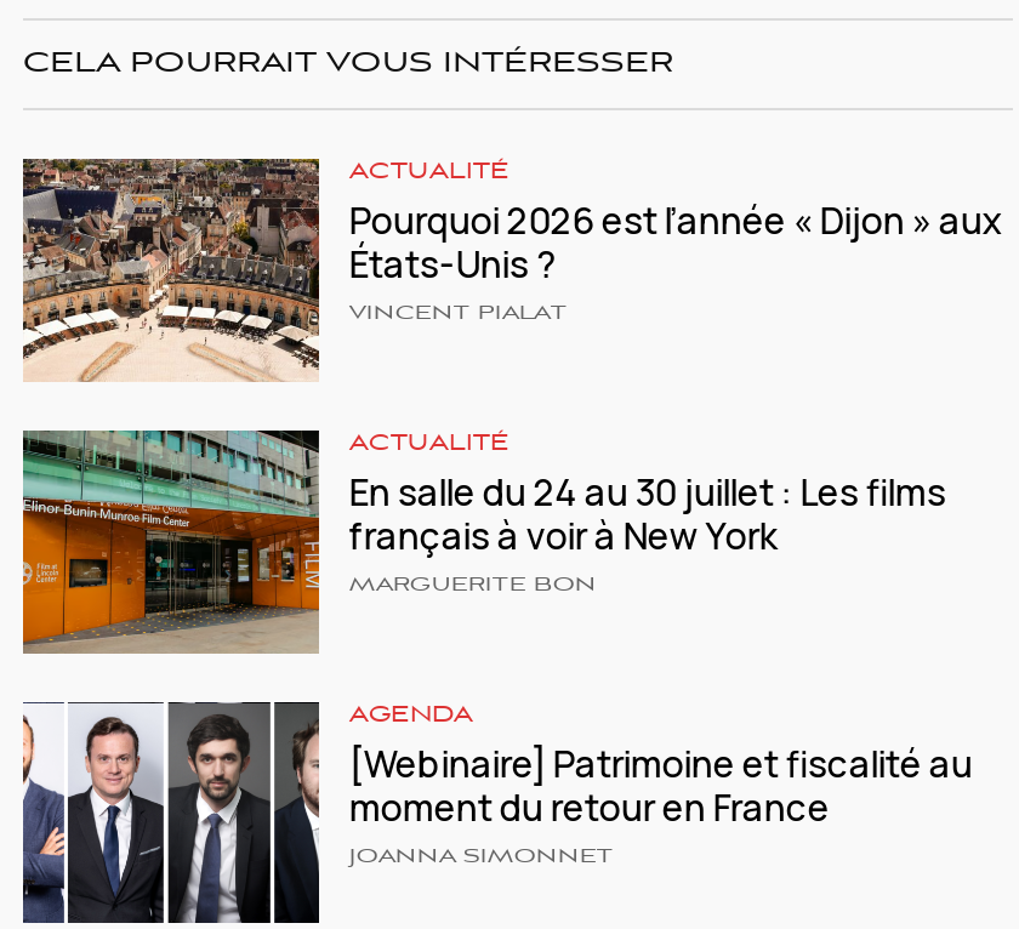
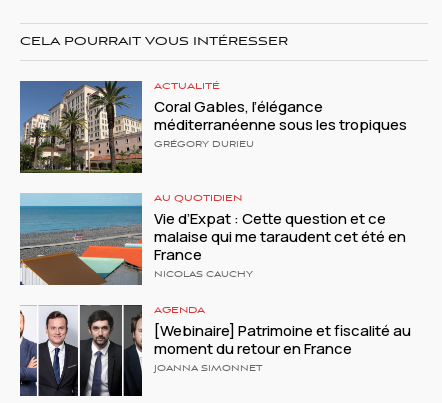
[21,156,1002,382] [image] | Pourquoi 2026 est l’année « Dijon » aux | États-Unis ? | VINCENT PIALAT -> [19,80,407,174] [image] | Coral Gables, l’élégance | méditerranéenne sous les tropiques | GRÉGORY DURIEU
[21,428,946,654] [image] | ACTUALITÉ | En salle du 24 au 30 juillet : Les films | français à voir à New York | MARGUERITE BON -> [19,193,406,285] [image] | AU QUOTIDIEN | Vie d’Expat : Cette question et ce | malaise qui me taraudent cet été en | France | NICOLAS CAUCHY

